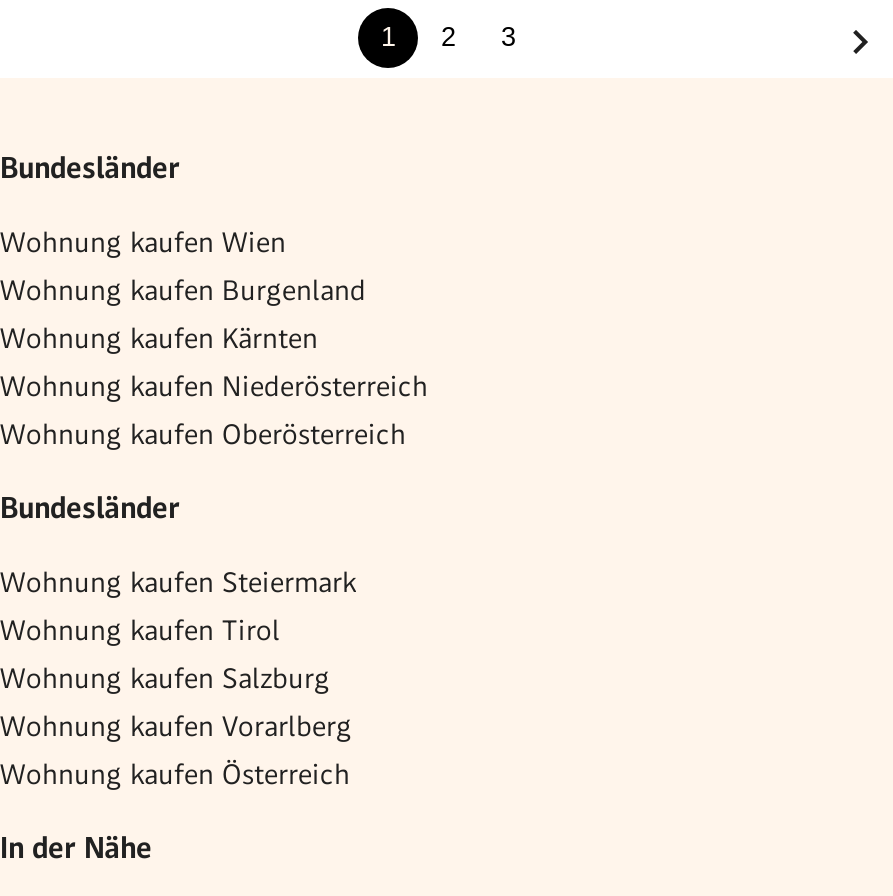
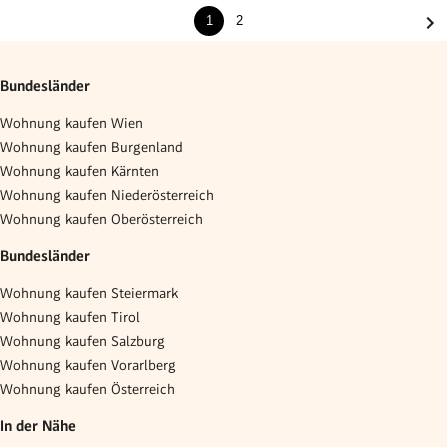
[501,23,515,53] 3 -> none

